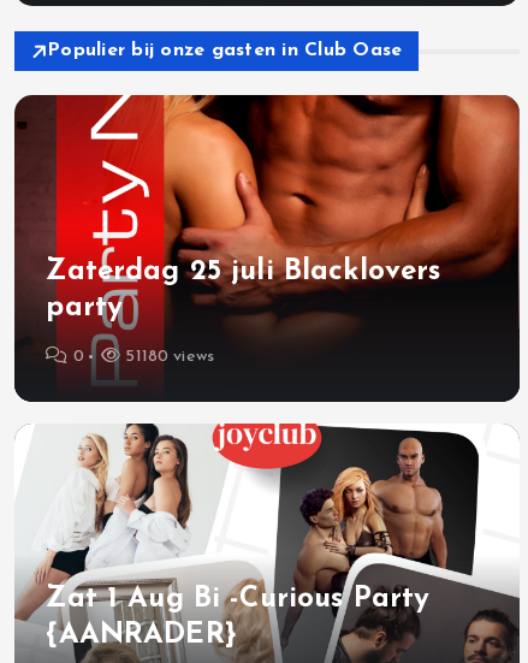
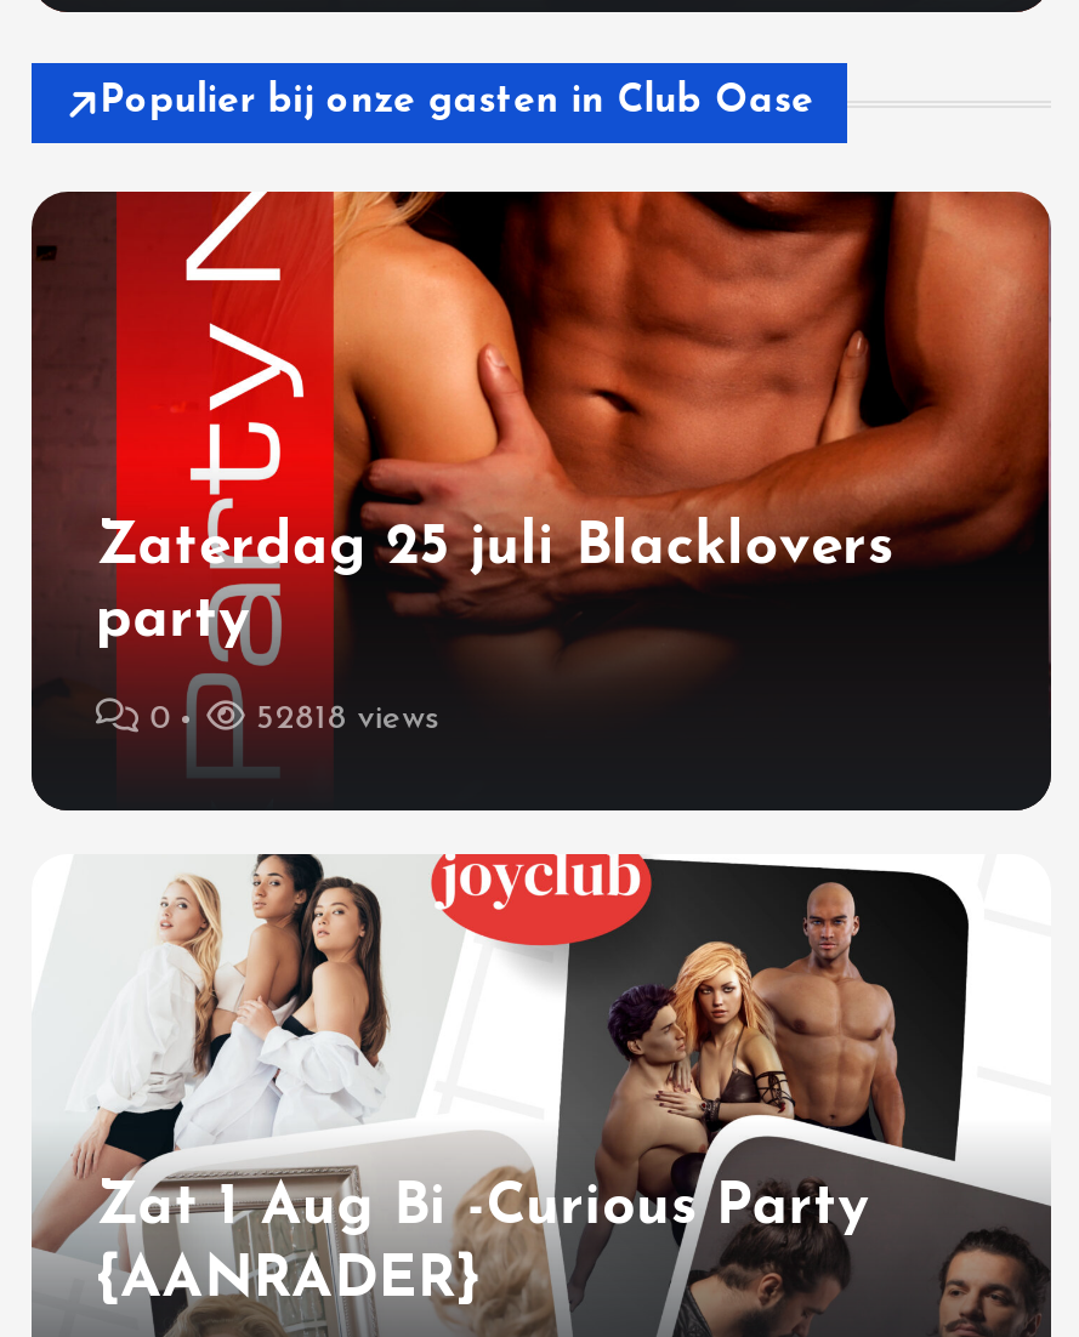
[121,347,214,365] 51180 views -> [246,701,439,737] 52818 views

